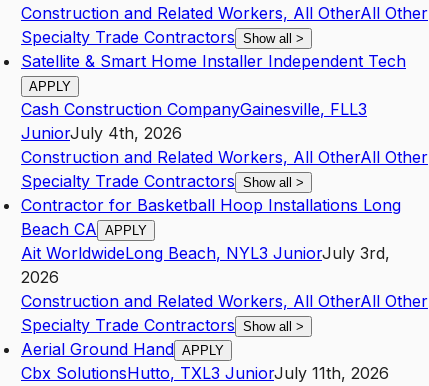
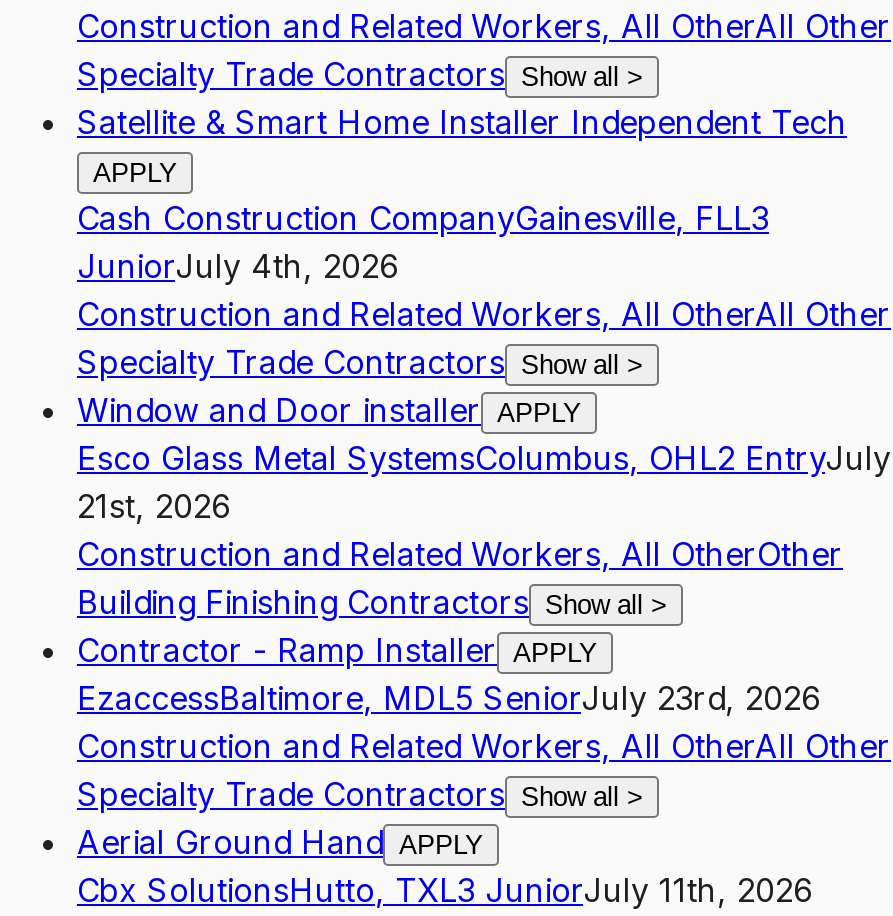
[21,195,401,287] Contractor for Basketball Hoop Installations Long | Beach CA APPLY | Ait WorldwideLong Beach, NYL3 JuniorJuly 3rd, | 2026 -> [77,390,891,718] Window and Door installer APPLY | Esco Glass Metal SystemsColumbus, OH L2 EntryJuly | 21st, 2026 | Construction and Related Workers, All OtherOther | Building Finishing Contractors Show all> | Contractor - Ramp Installer APPLY | EzaccessBaltimore, MDL5 SeniorJuly 23rd, 2026

